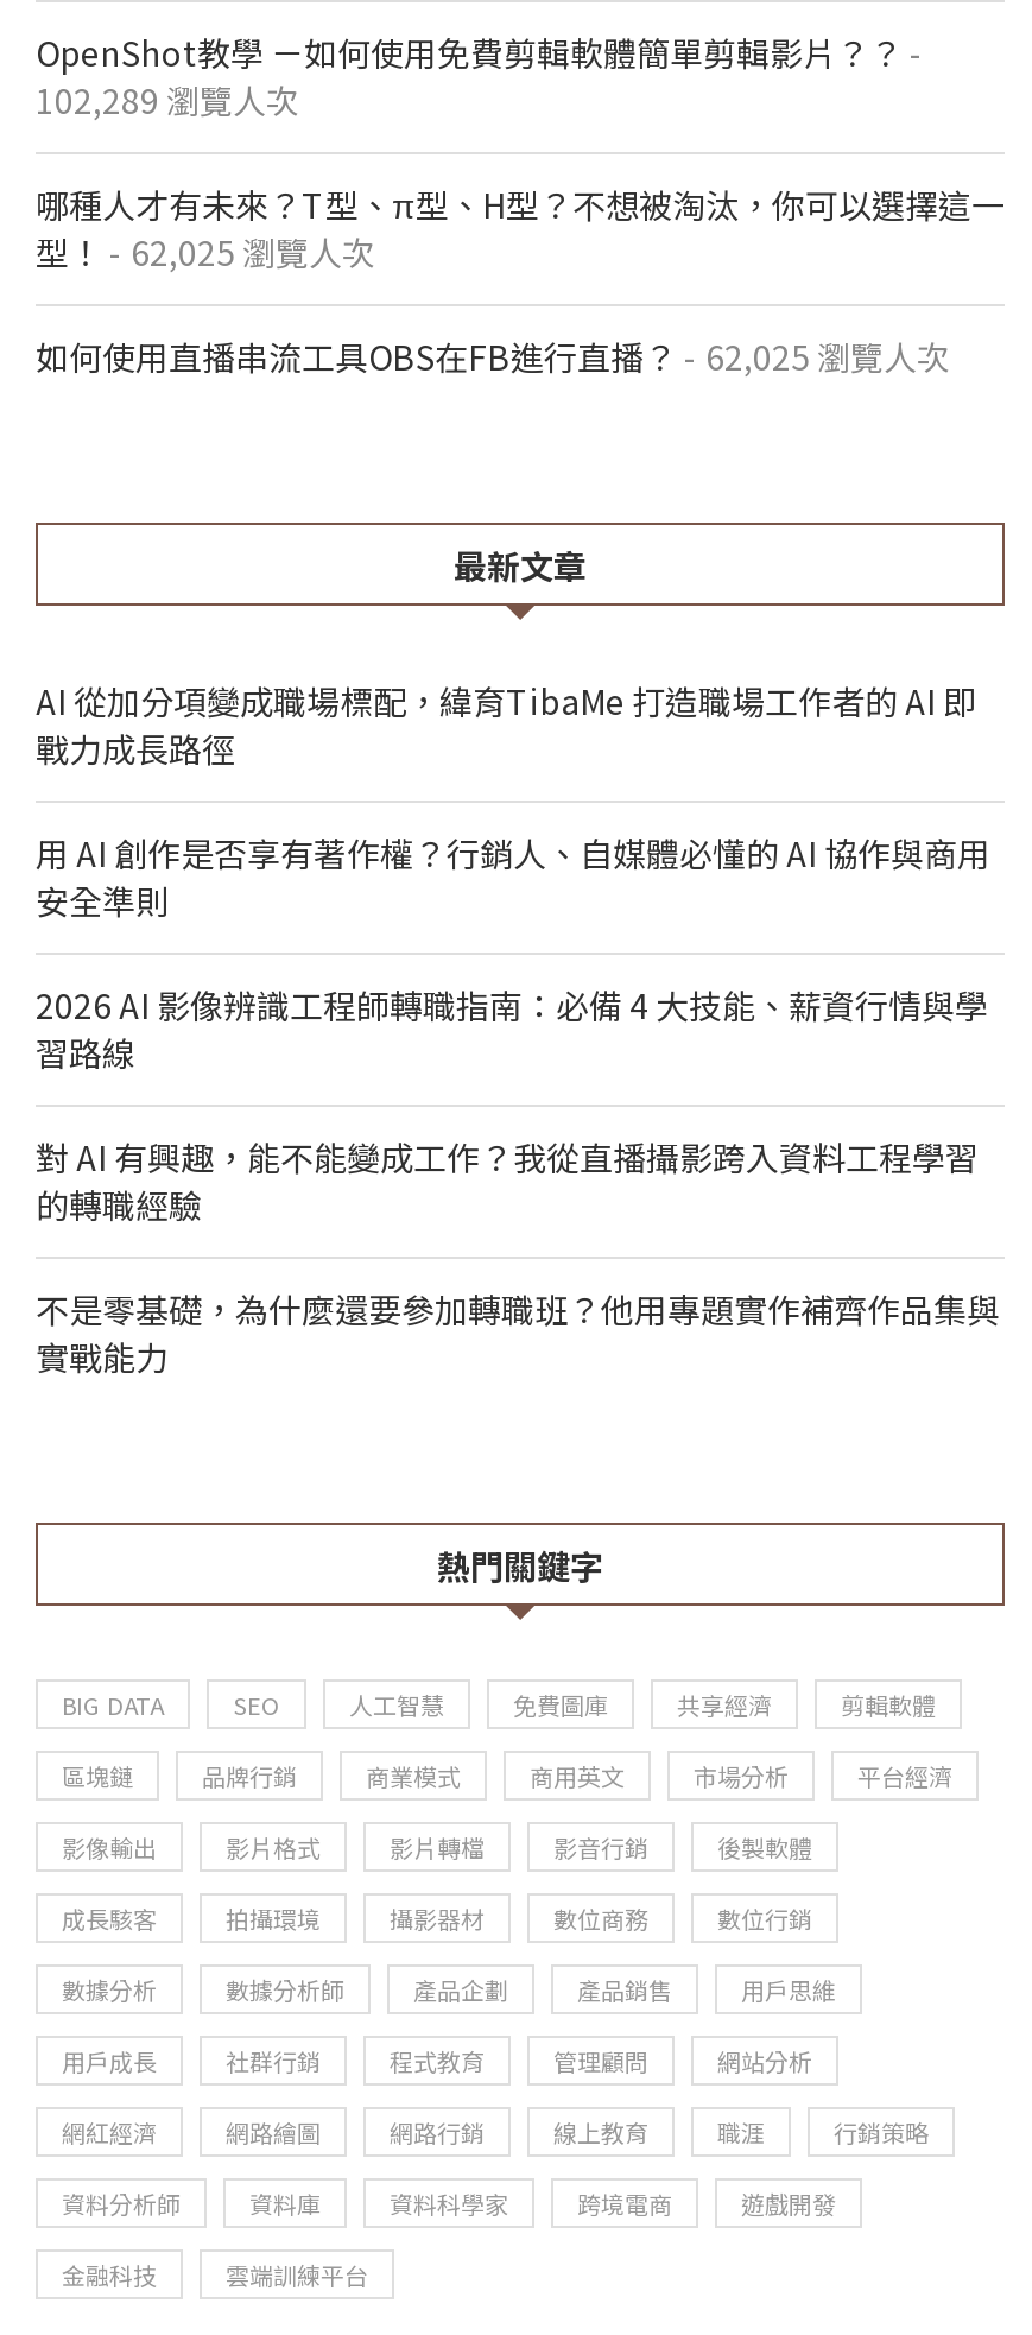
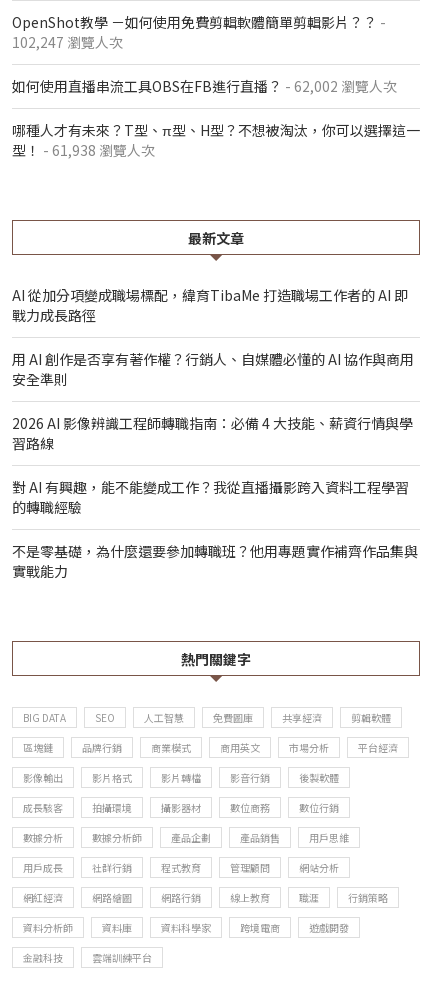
[36,76,299,124] 102,289 瀏覽人次 -> [12,32,397,96] 102,247 瀏覽人次 | 如何使用直播串流工具OBS在FB進行直播？- 62,002 瀏覽人次
moved [36,181,1005,229] -> [12,120,420,140]: 哪種人才有未來？T型、π型、H型？不想被淘汰，你可以選擇這一
[36,229,950,381] 型！- 62,025 瀏覽人次 | 如何使用直播串流工具OBS在FB進行直播？- 62,025 瀏覽人次 -> [12,140,155,160] 型！- 61,938 瀏覽人次

